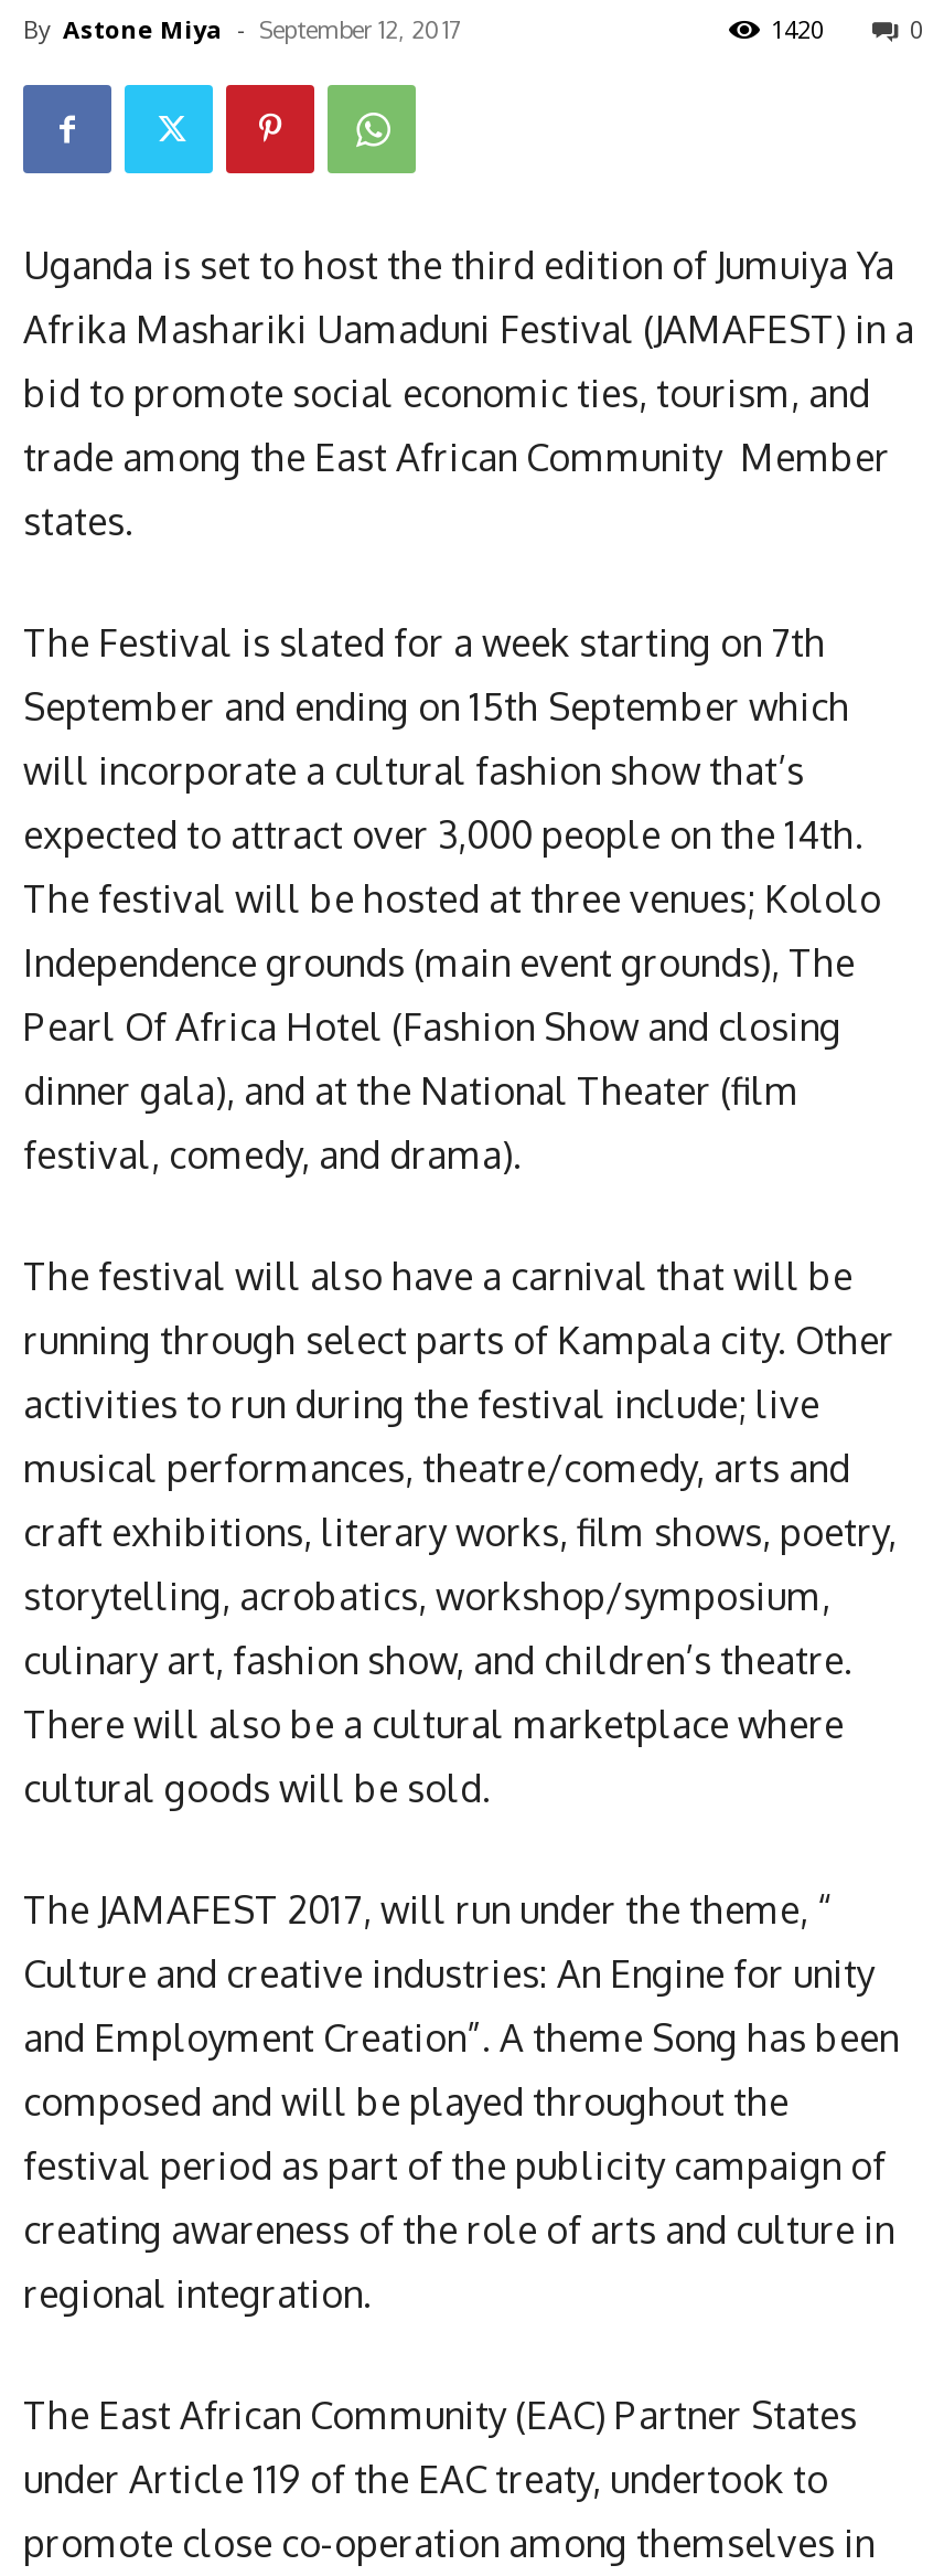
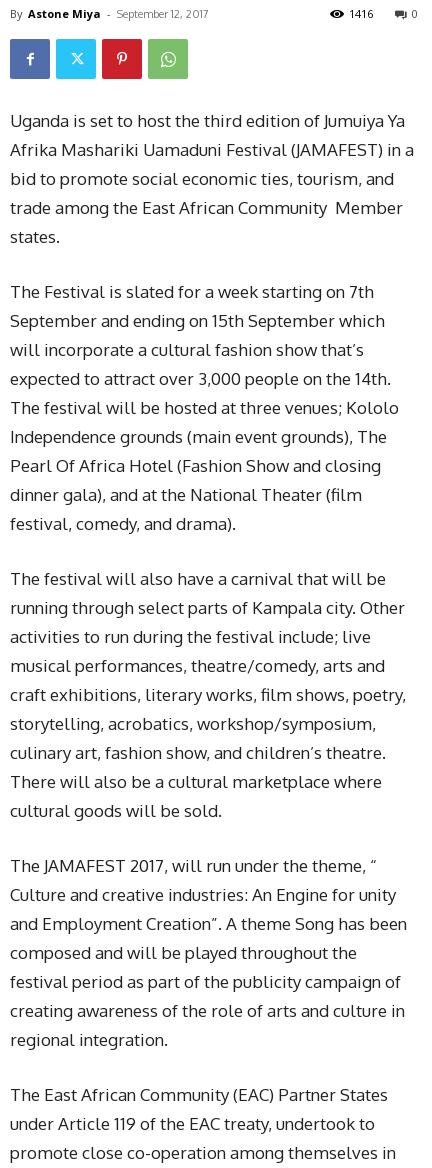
[771,12,824,45] 1420 -> [349,6,373,21] 1416

